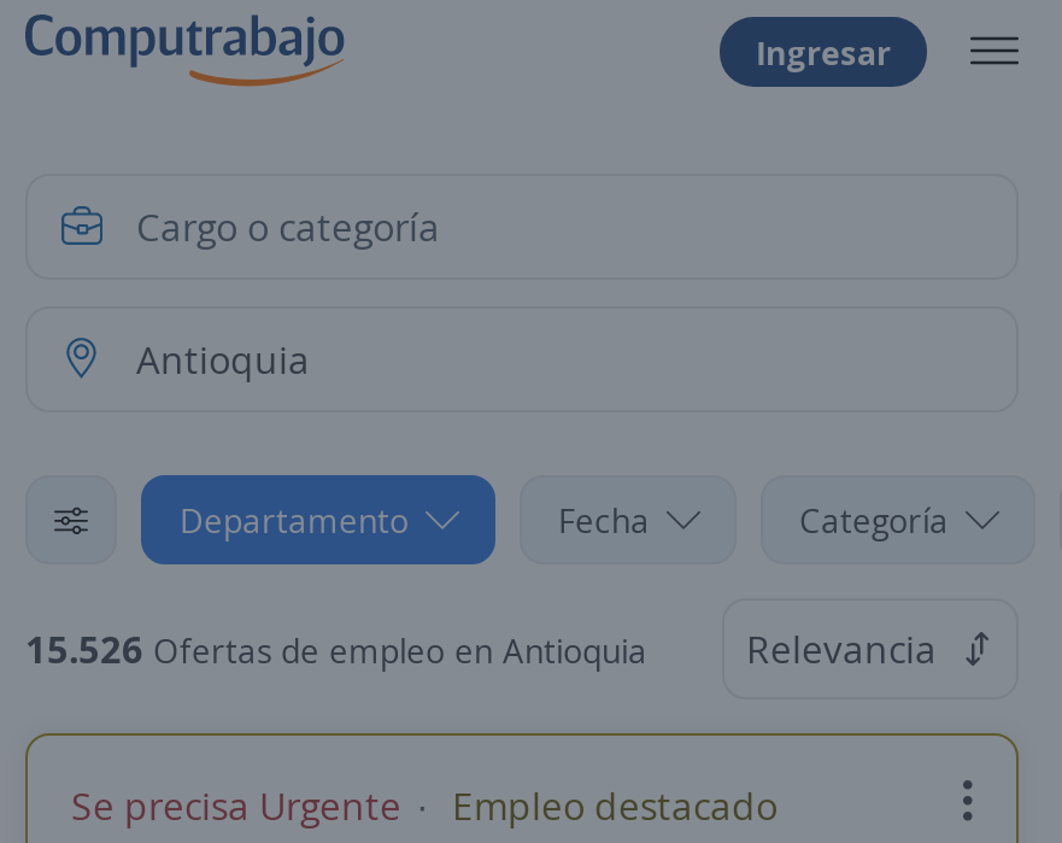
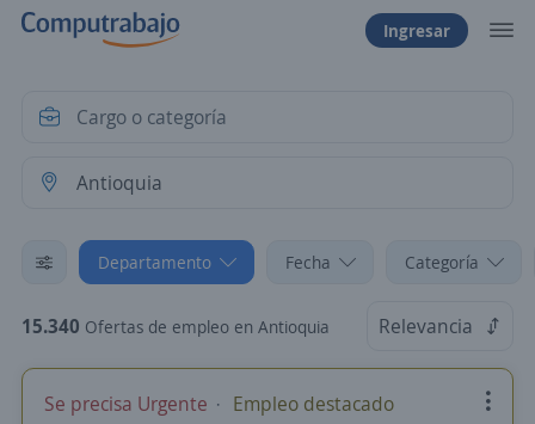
[25,622,647,675] 15.526 Ofertas de empleo en Antioquia -> [21,313,330,339] 15.340 Ofertas de empleo en Antioquia

